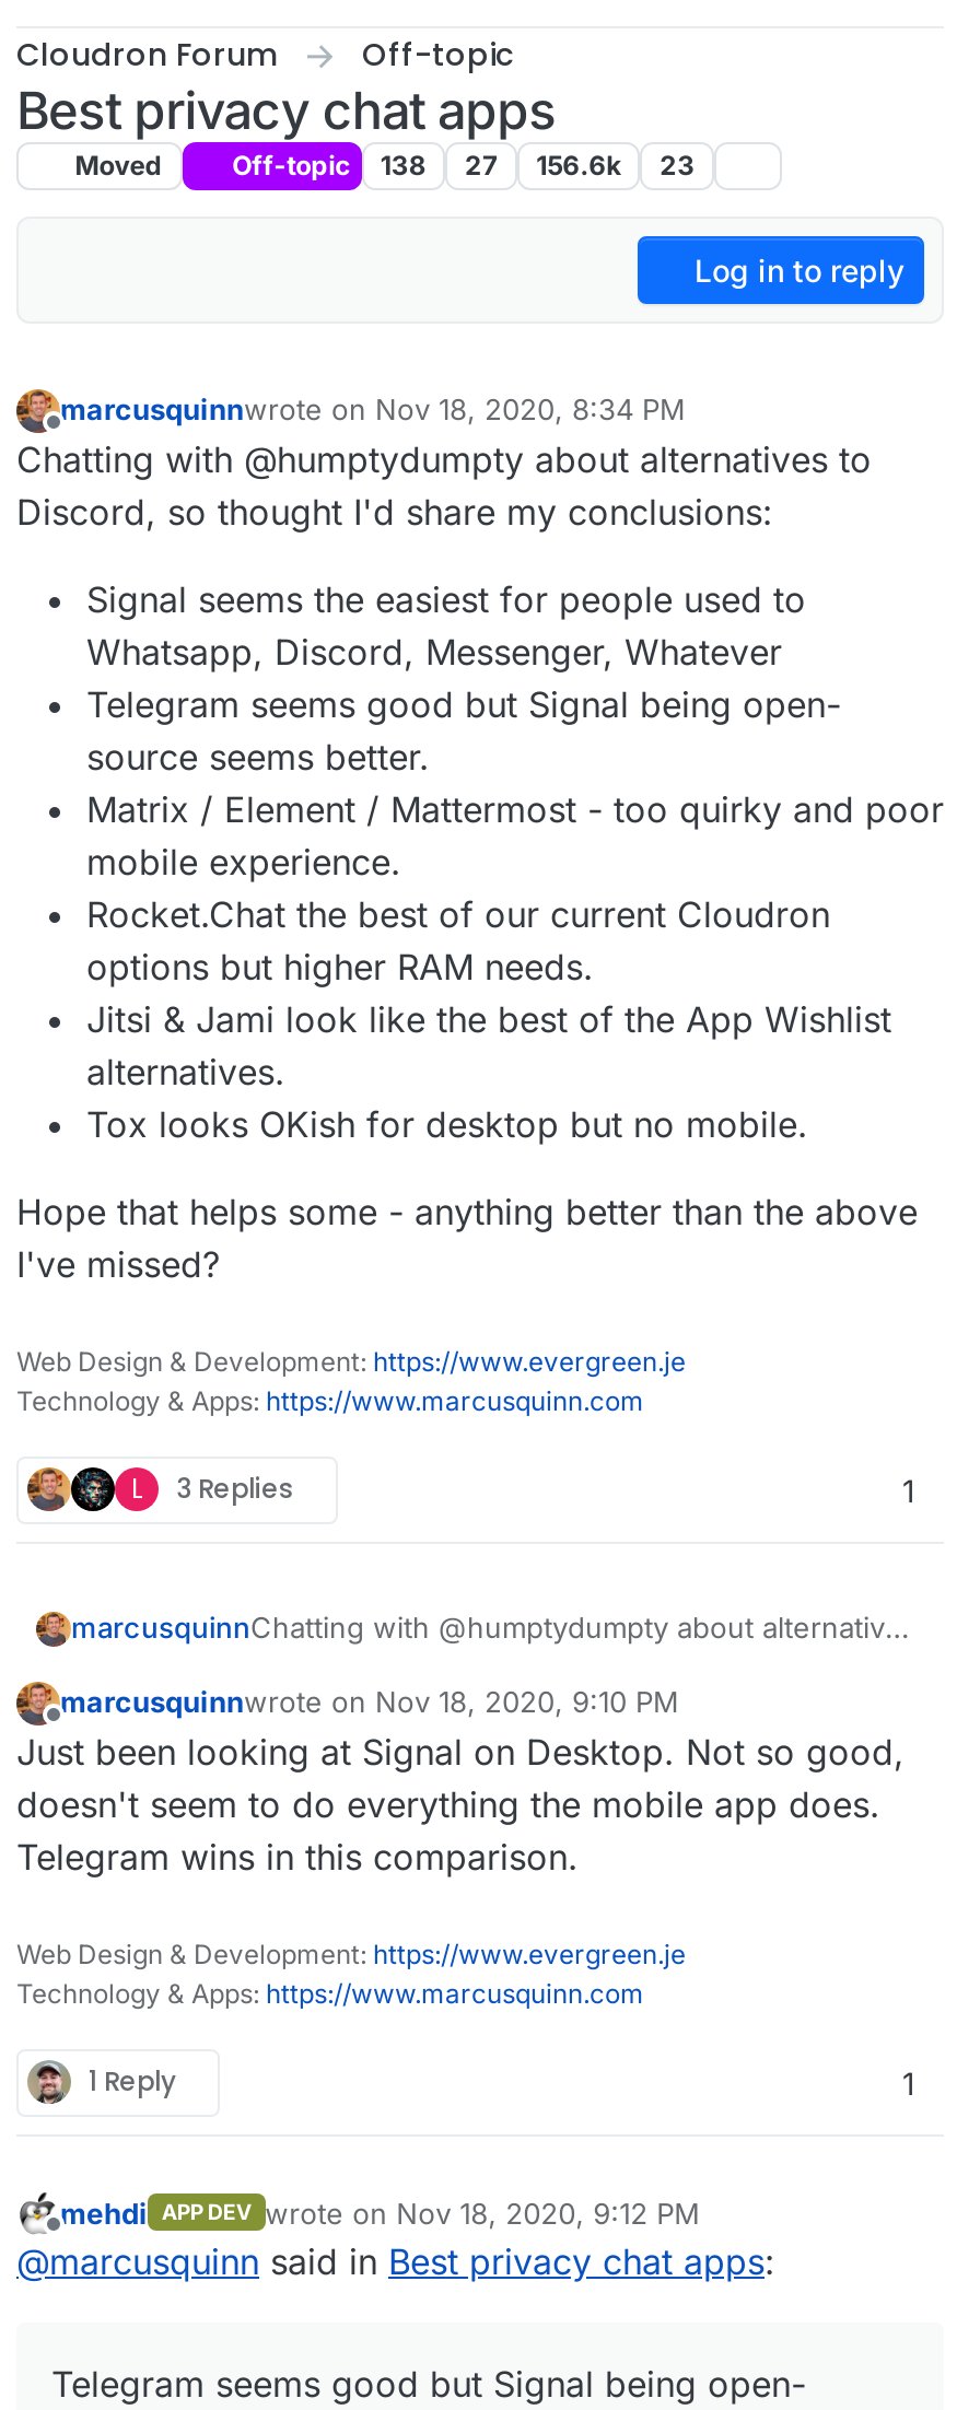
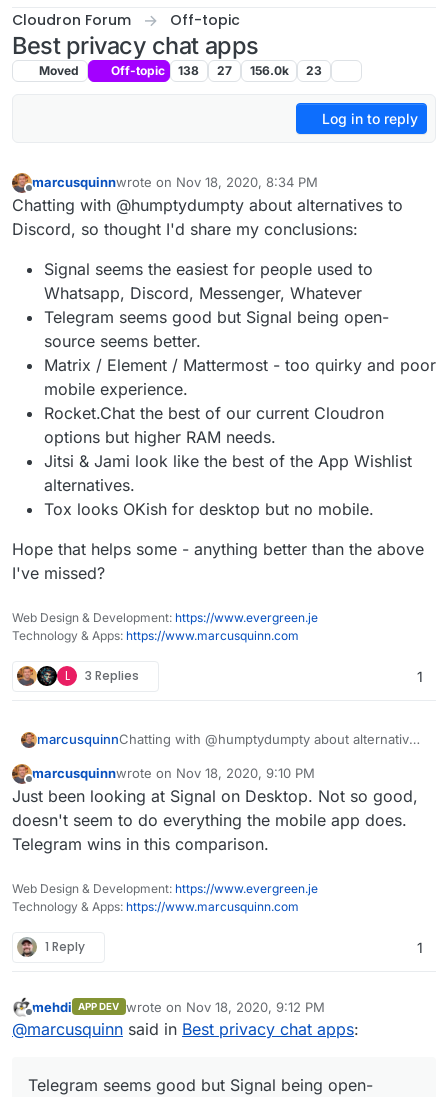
[68,149,695,182] Moved Off-topic 138 27 156.6k 23 -> [36,63,322,78] Moved Off-topic 138 27 156.0k 23

